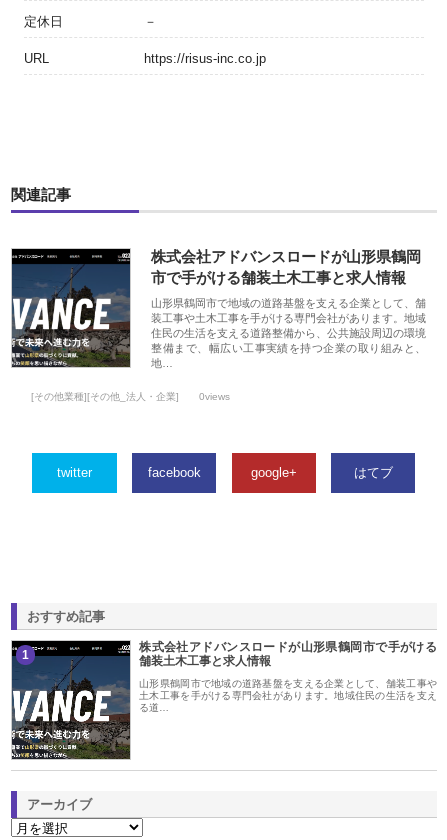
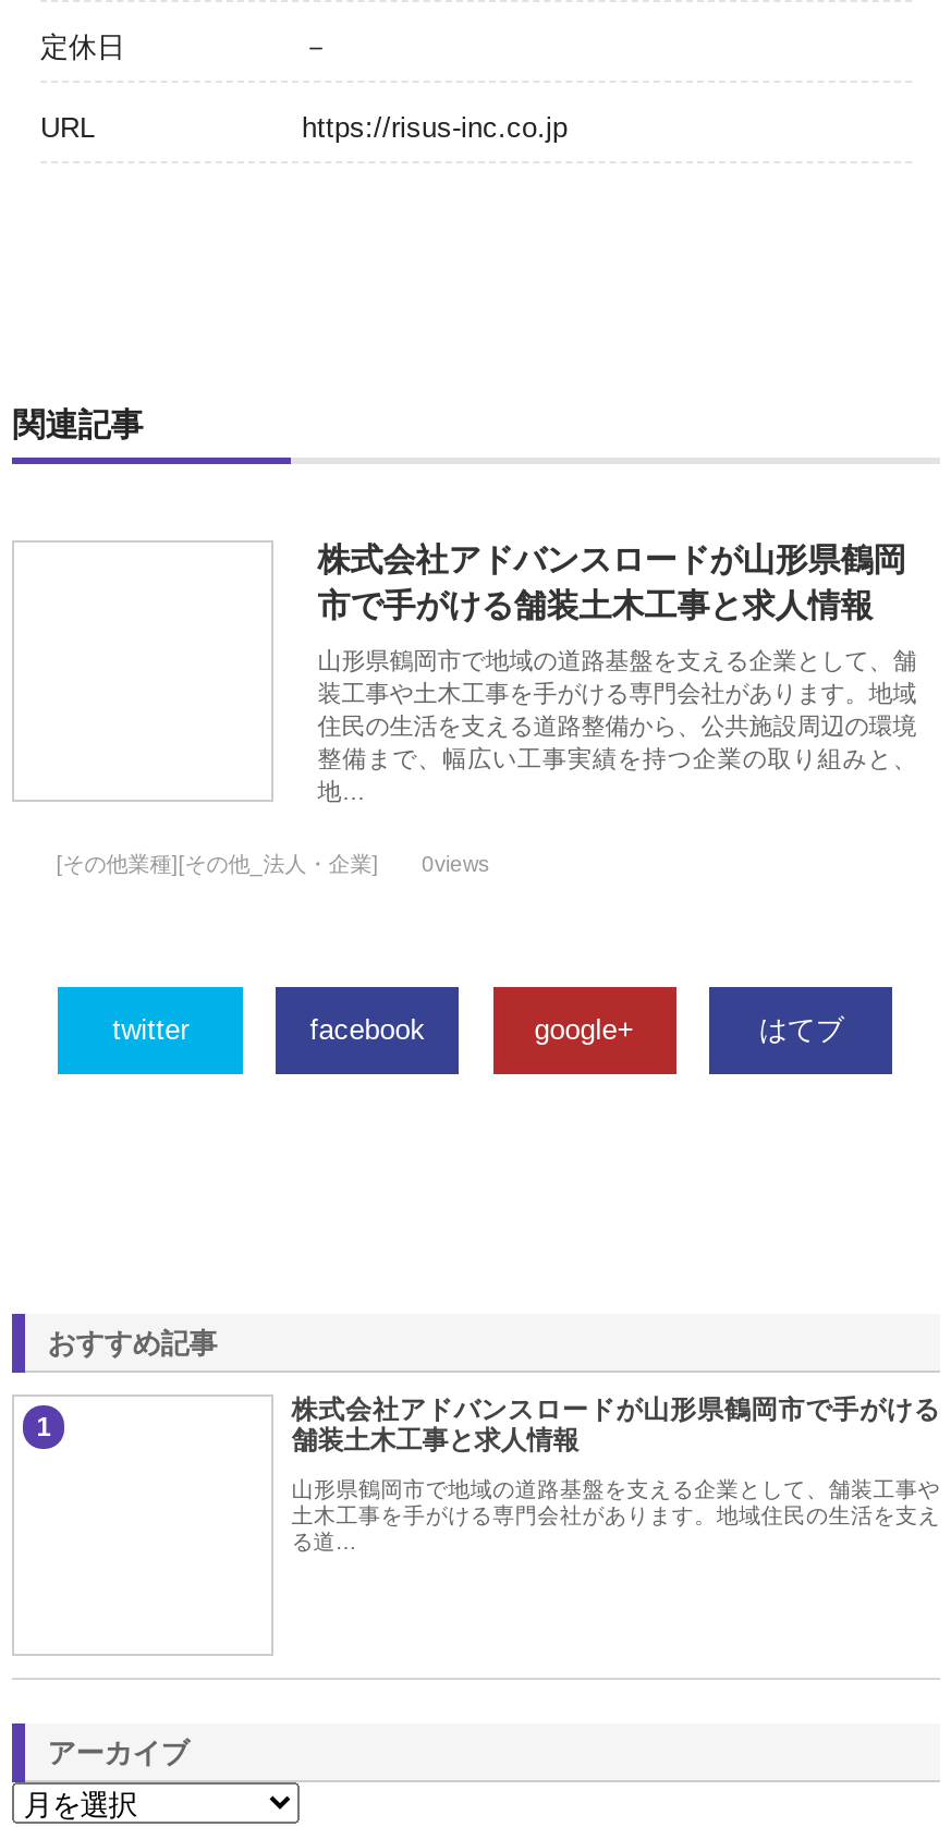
[11,248,131,368] [image] -> none
[11,640,131,760] [image] -> none

